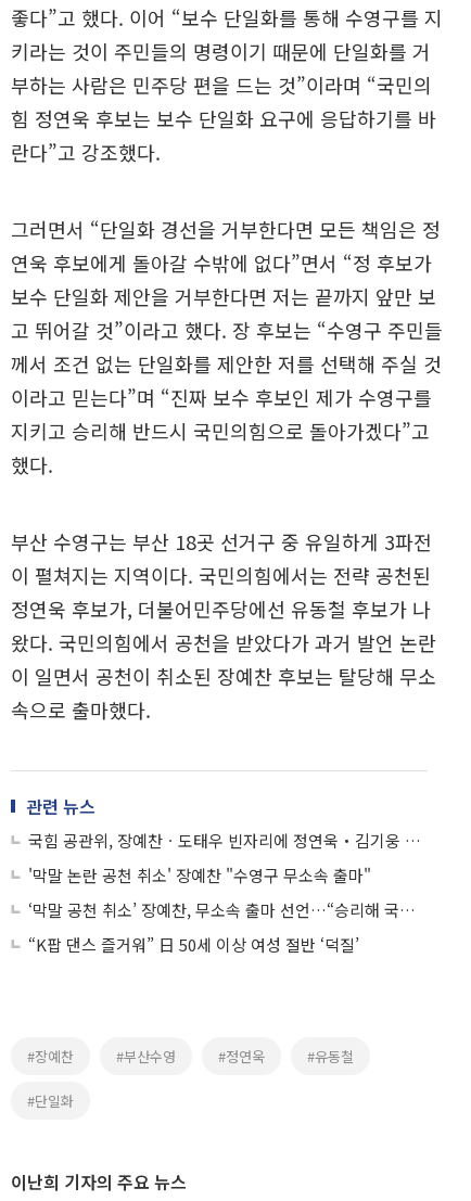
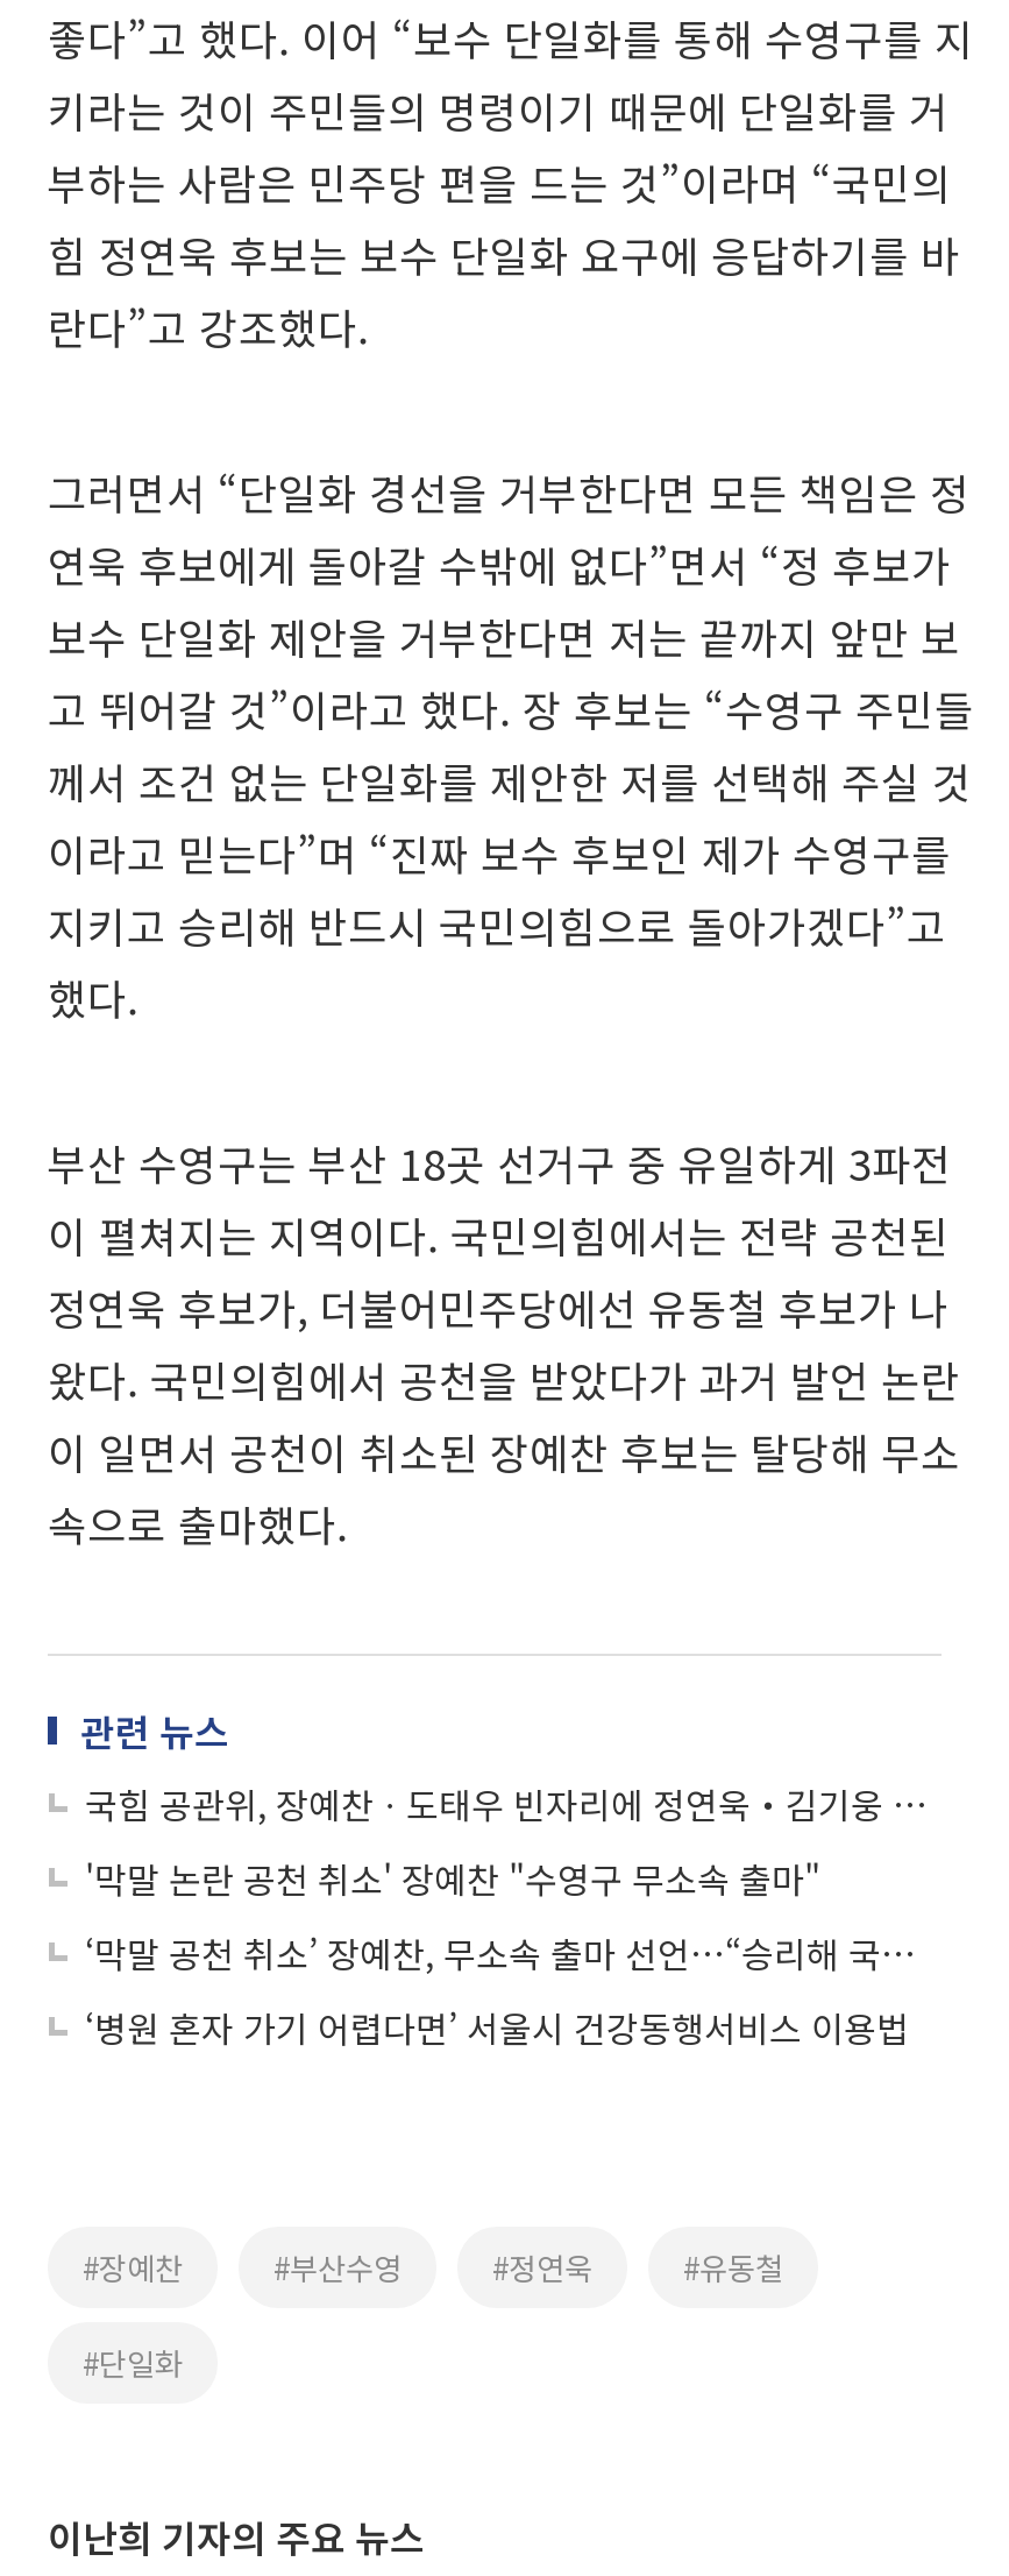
[28,933,359,955] “K팝 댄스 즐거워” 日 50세 이상 여성 절반 ‘덕질’ -> [85,2002,909,2051] ‘병원 혼자 가기 어렵다면’ 서울시 건강동행서비스 이용법

